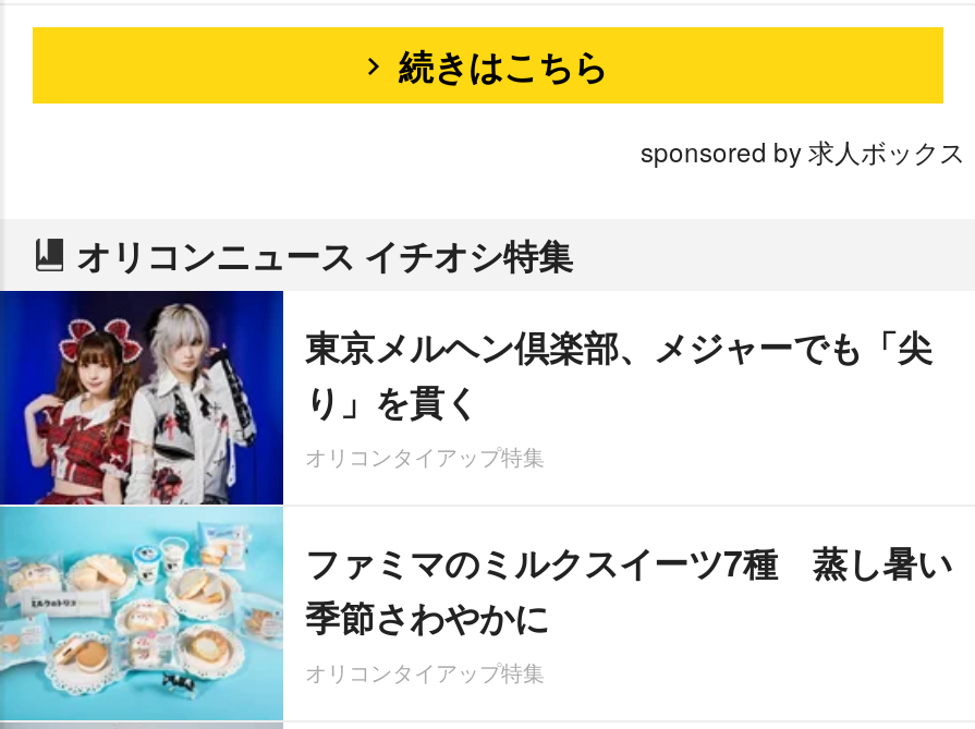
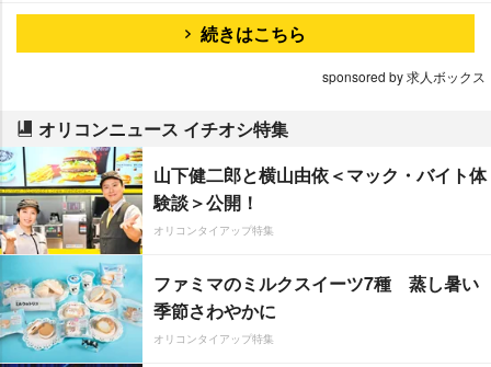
[7,289,933,507] [image] | 東京メルヘン倶楽部、メジャーでも「尖 | り」を貫く -> [3,146,487,255] [image] | 山下健二郎と横山由依＜マック・バイト体 | 験談＞公開！

